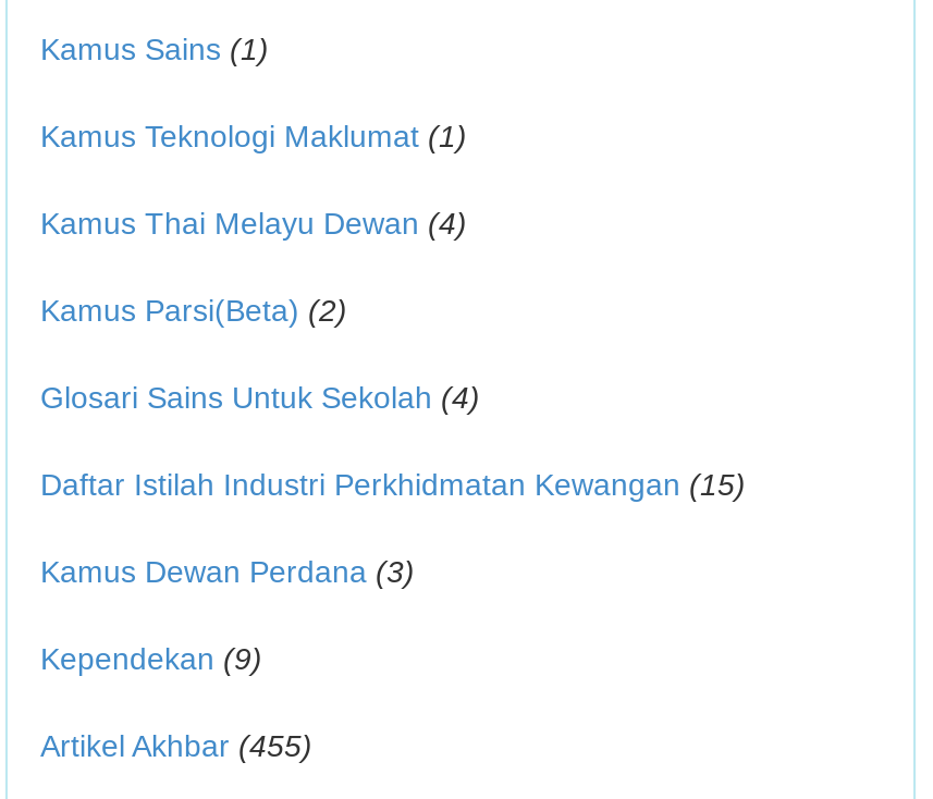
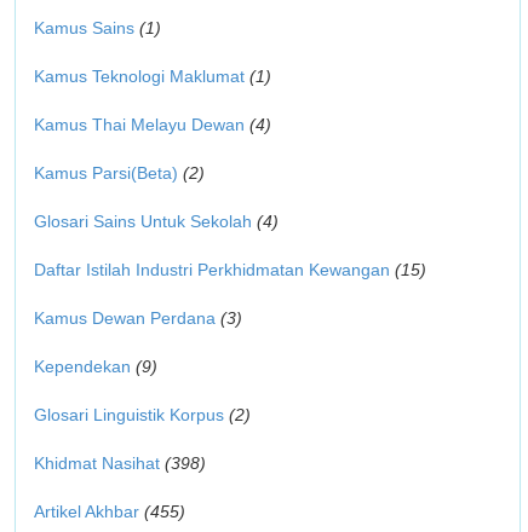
none -> [34,405,251,473] Glosari Linguistik Korpus (2) | Khidmat Nasihat (398)

